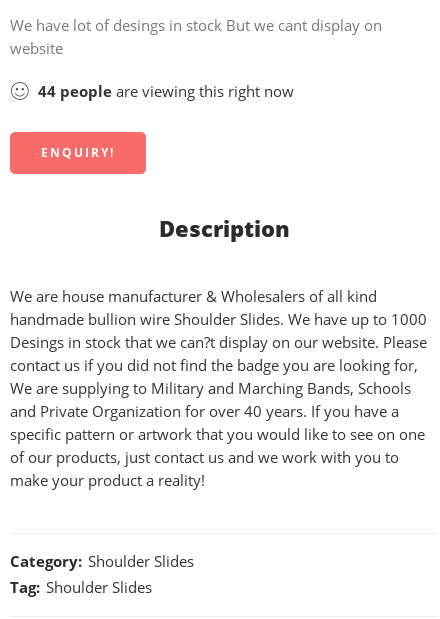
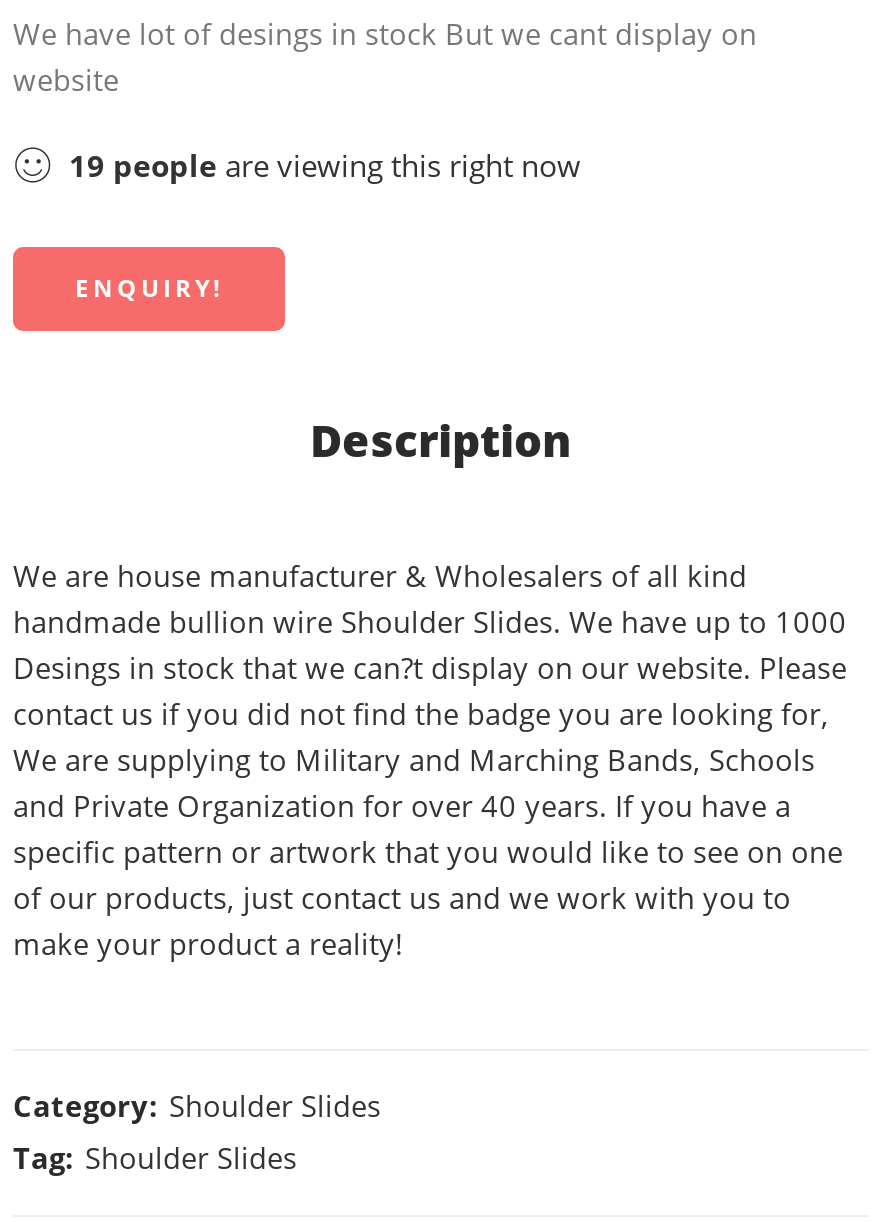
[38,80,294,100] 44 people are viewing this right now -> [69,144,581,184] 19 people are viewing this right now

